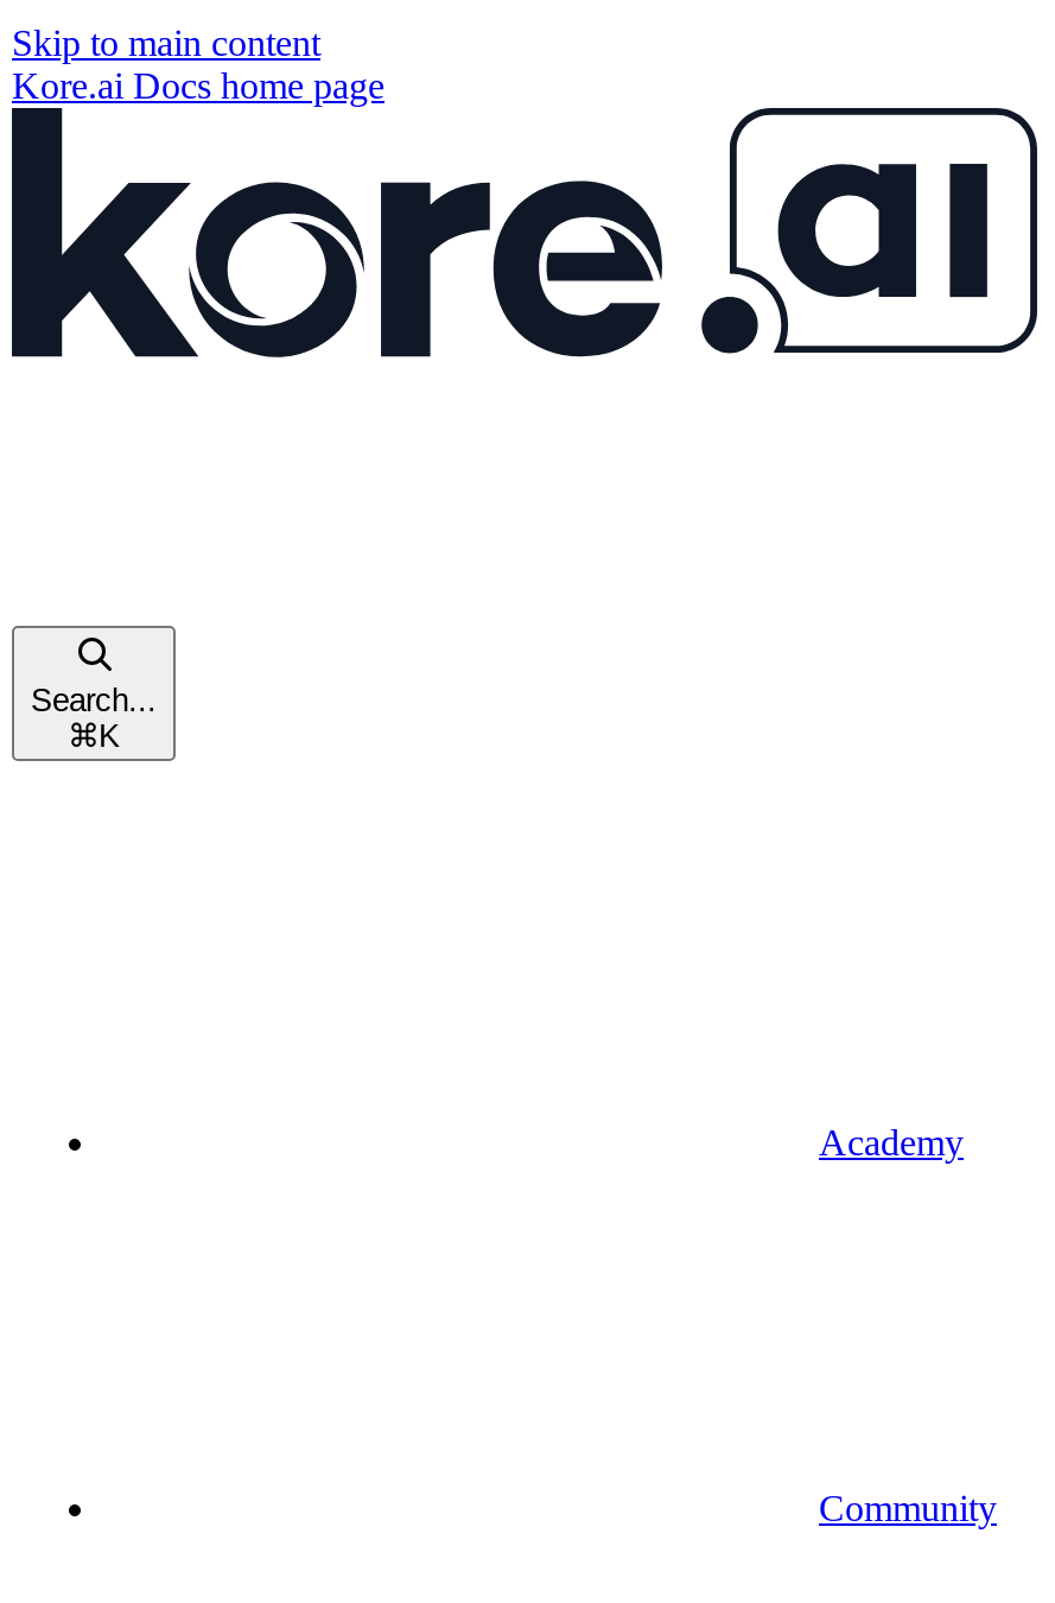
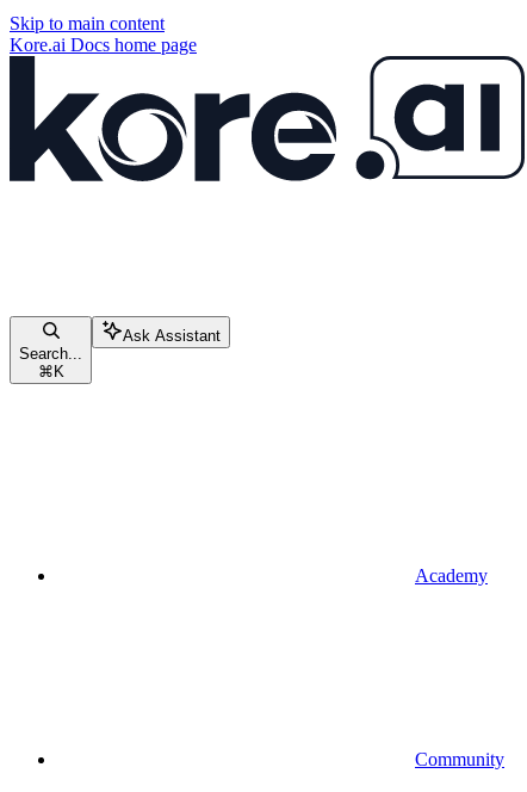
none -> [123,327,221,345] Ask Assistant

